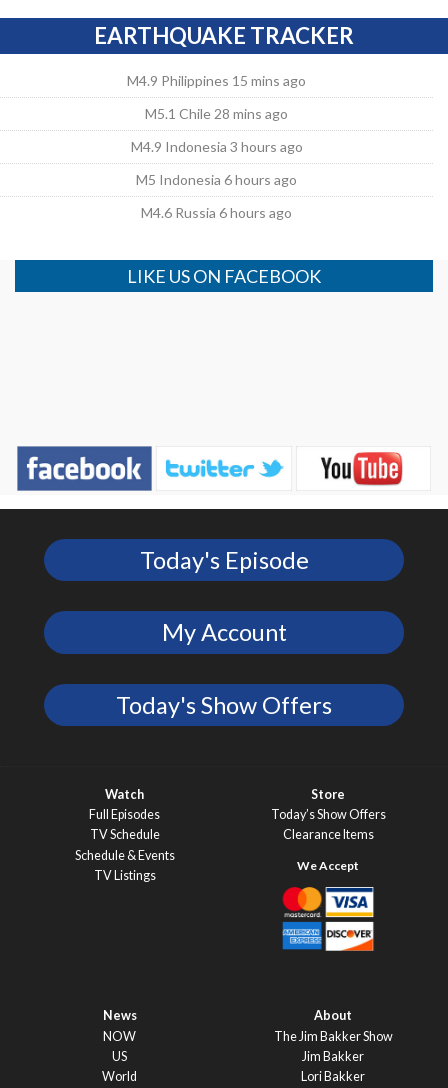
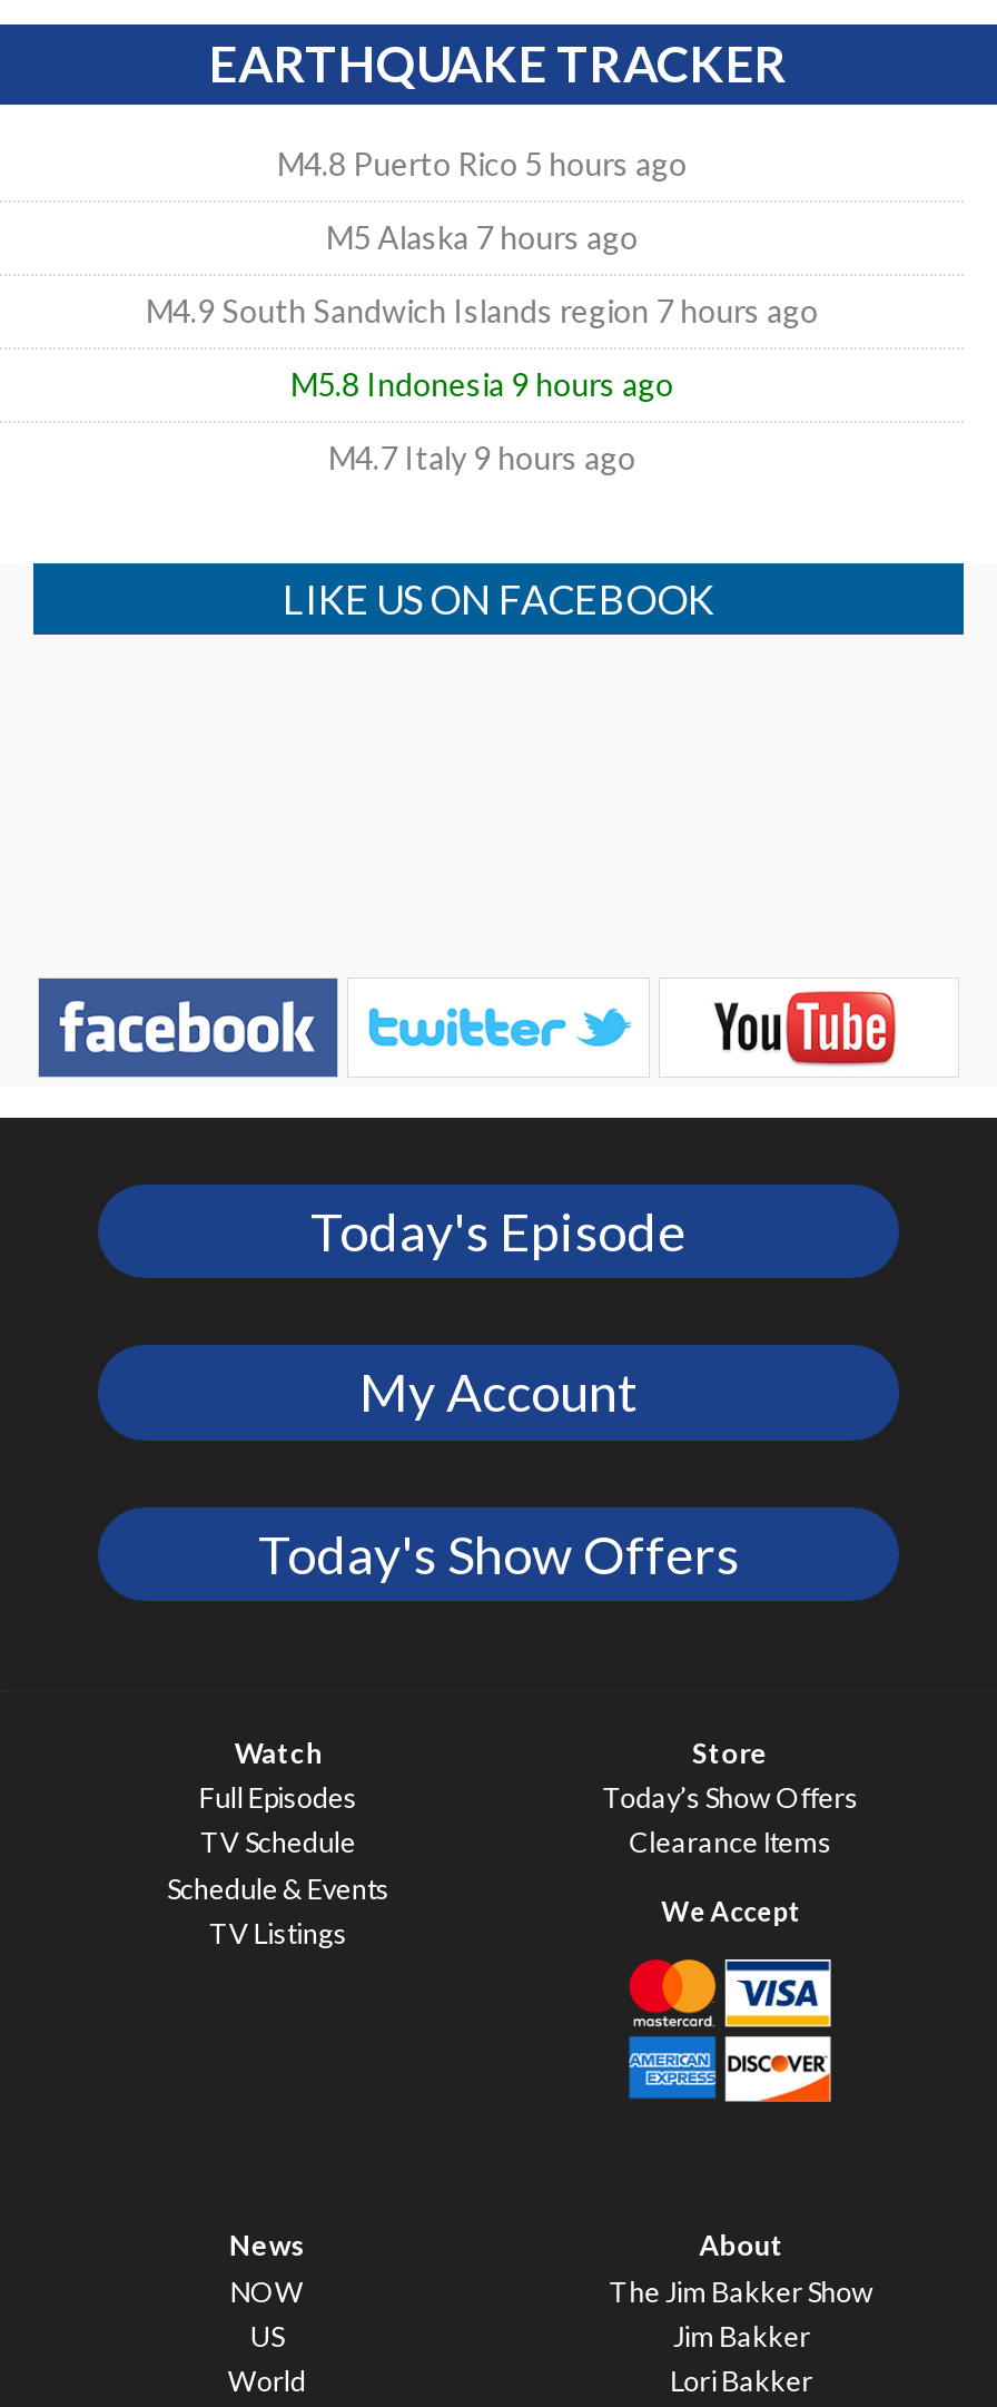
[127,72,306,89] M4.9 Philippines 15 mins ago -> [277,145,687,183] M4.8 Puerto Rico 5 hours ago
[145,105,288,122] M5.1 Chile 28 mins ago -> [326,219,638,257] M5 Alaska 7 hours ago
[131,138,303,155] M4.9 Indonesia 3 hours ago -> [146,292,818,330] M4.9 South Sandwich Islands region 7 hours ago
[136,171,297,188] M5 Indonesia 6 hours ago -> [291,366,673,404] M5.8 Indonesia 9 hours ago
[141,204,292,221] M4.6 Russia 6 hours ago -> [328,439,636,477] M4.7 Italy 9 hours ago

